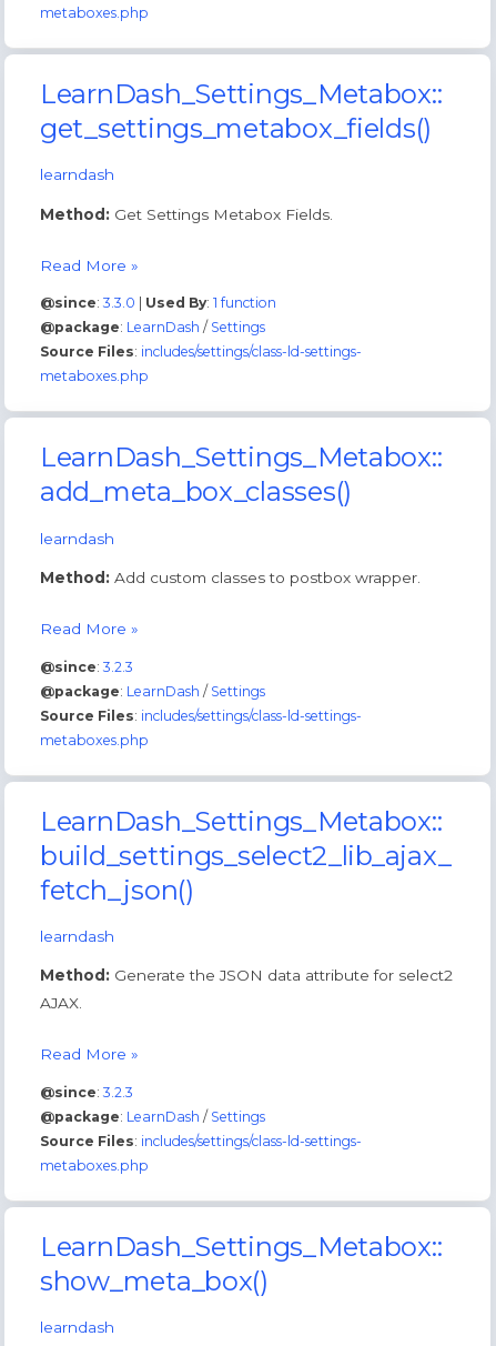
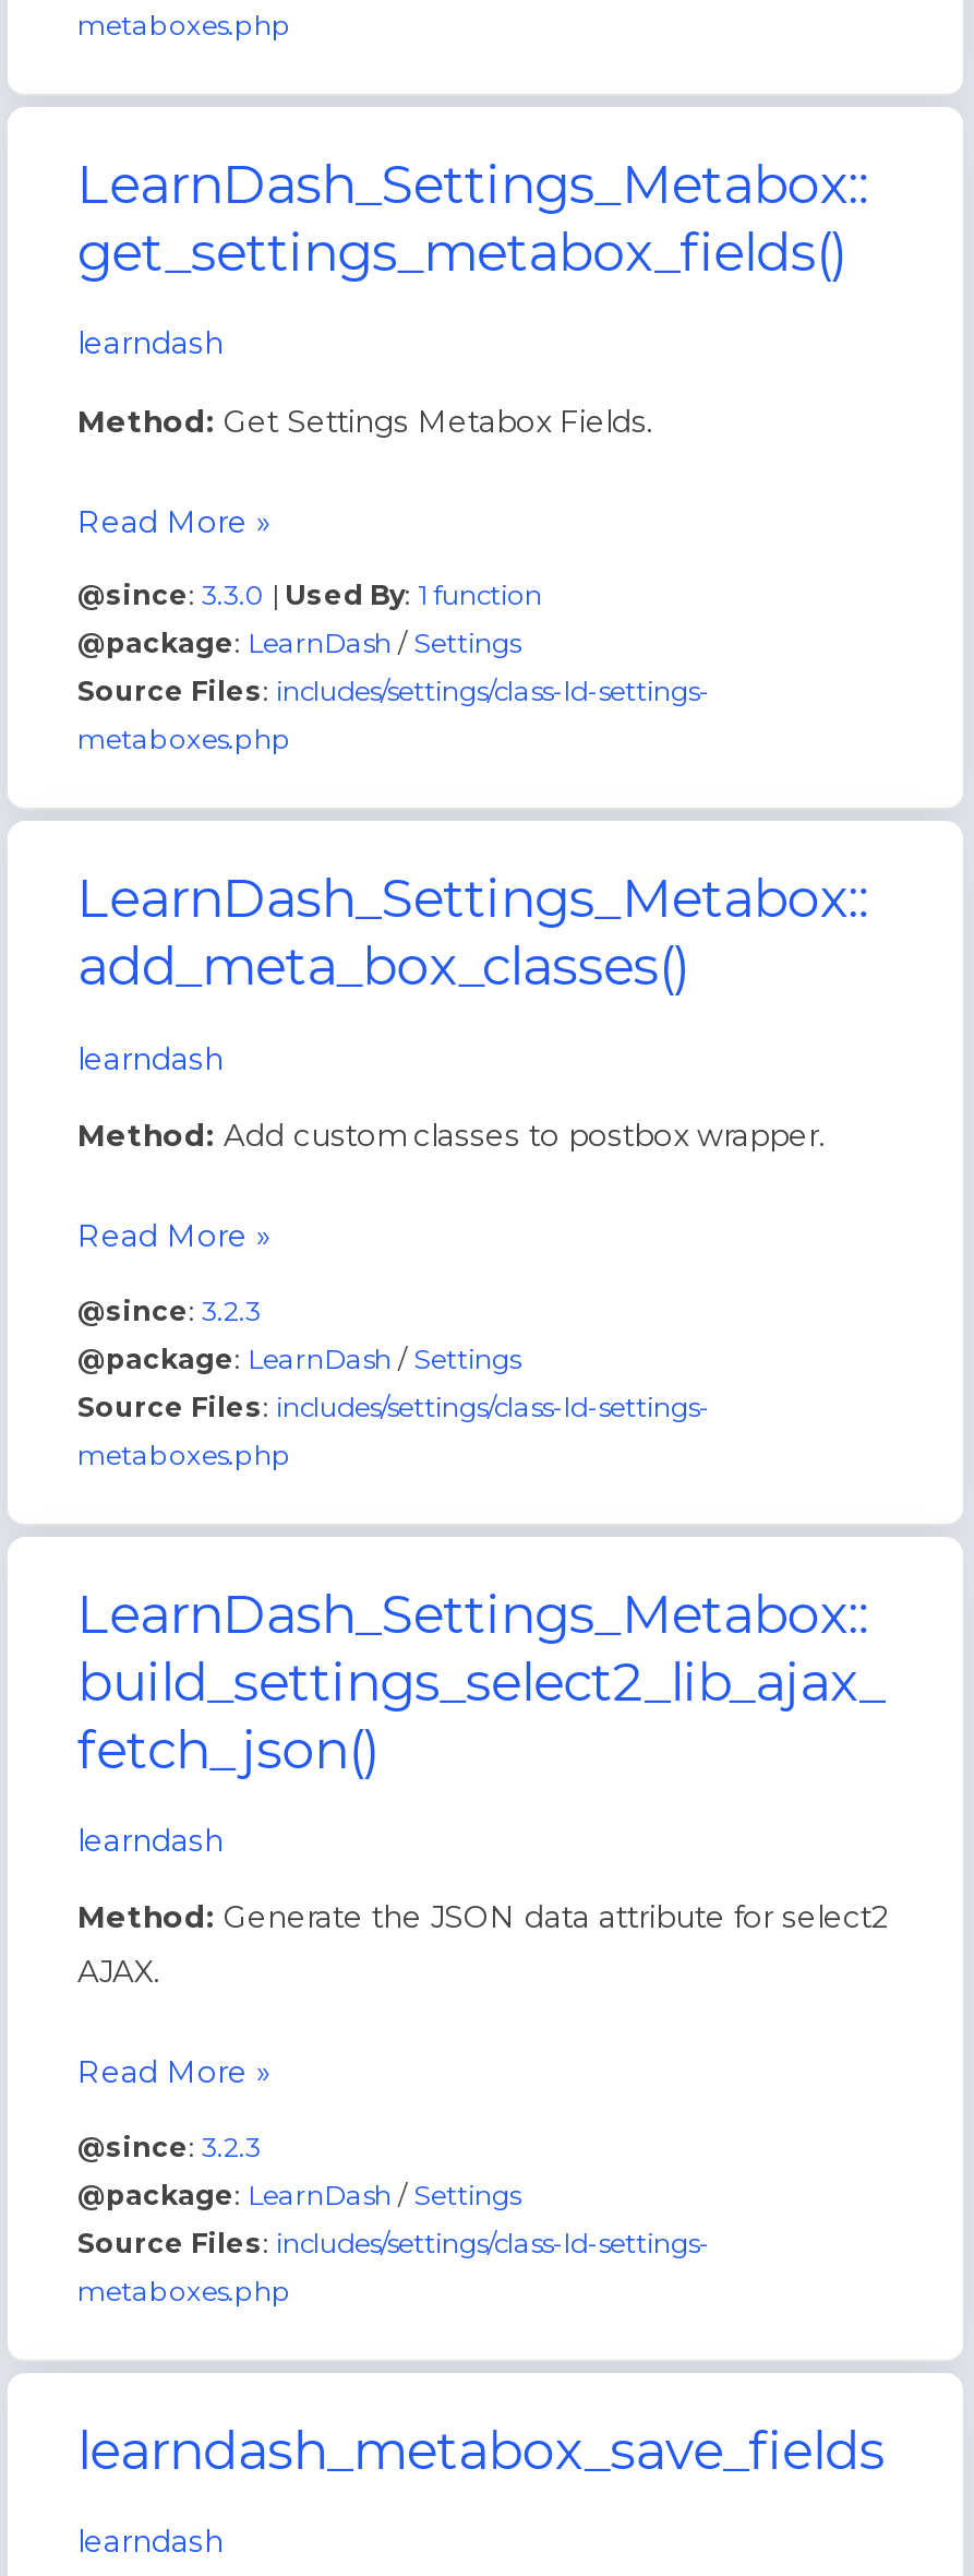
[40,1230,442,1297] LearnDash_Settings_Metabox:: | show_meta_box() -> [77,2419,885,2482] learndash_metabox_save_fields

